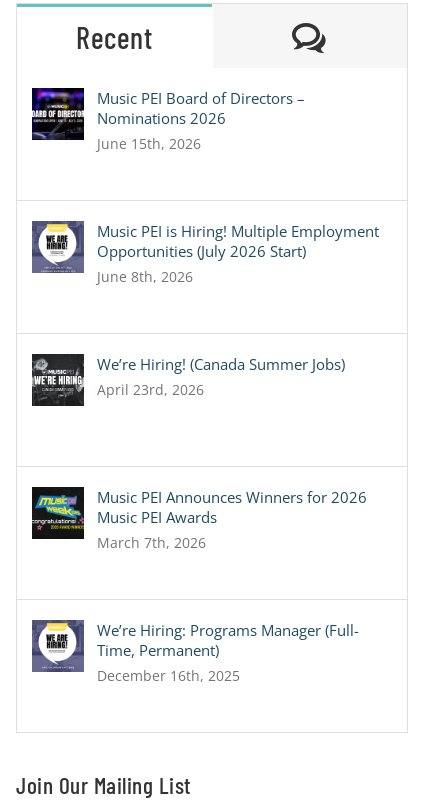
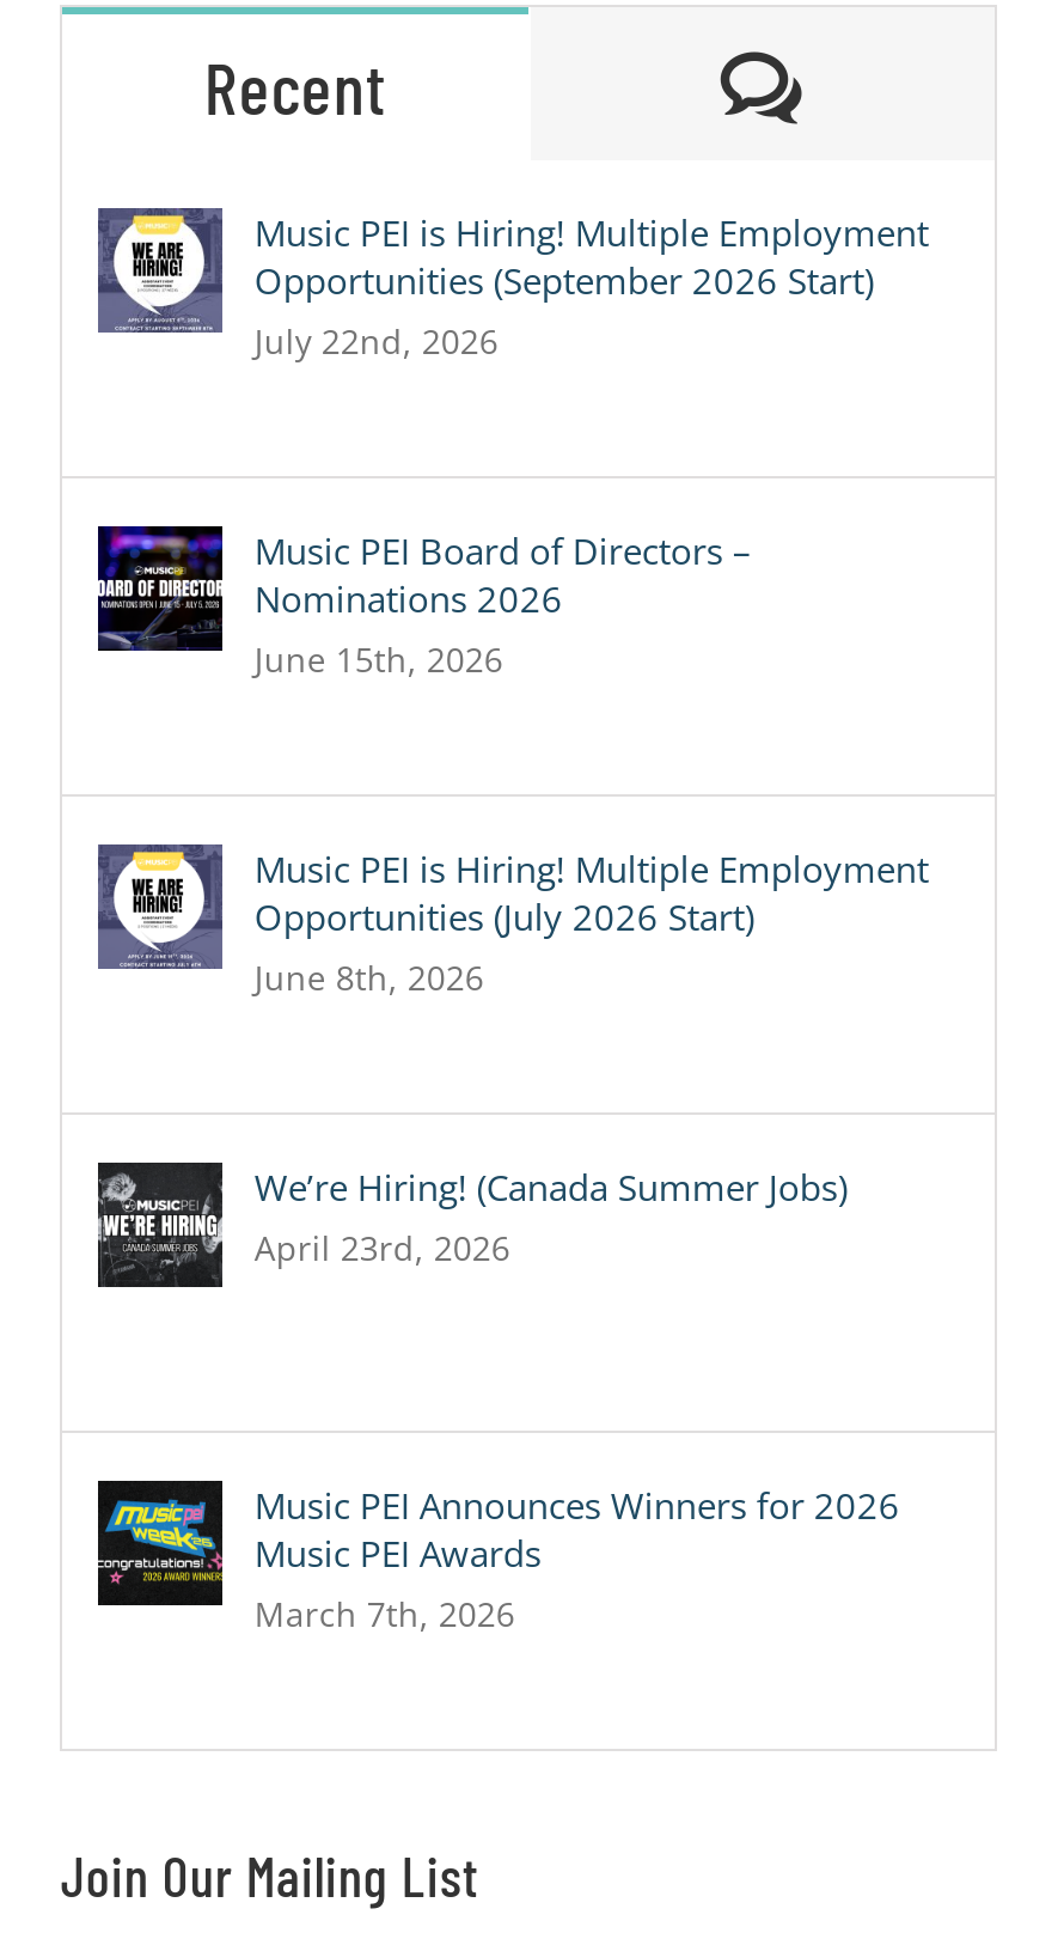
none -> [254,208,928,363] Music PEI is Hiring! Multiple Employment | Opportunities (September 2026 Start) | July 22nd, 2026
moved [31,87,379,552] -> [96,524,928,1636]: [image] | Music PEI Board of Directors – | Nominations 2026 | ... | Music PEI Awards | March 7th, 2026
moved [31,619,83,673] -> [96,206,220,335]: [image]
[97,620,359,685] We’re Hiring: Programs Manager (Full- | Time, Permanent) | December 16th, 2025 -> none

